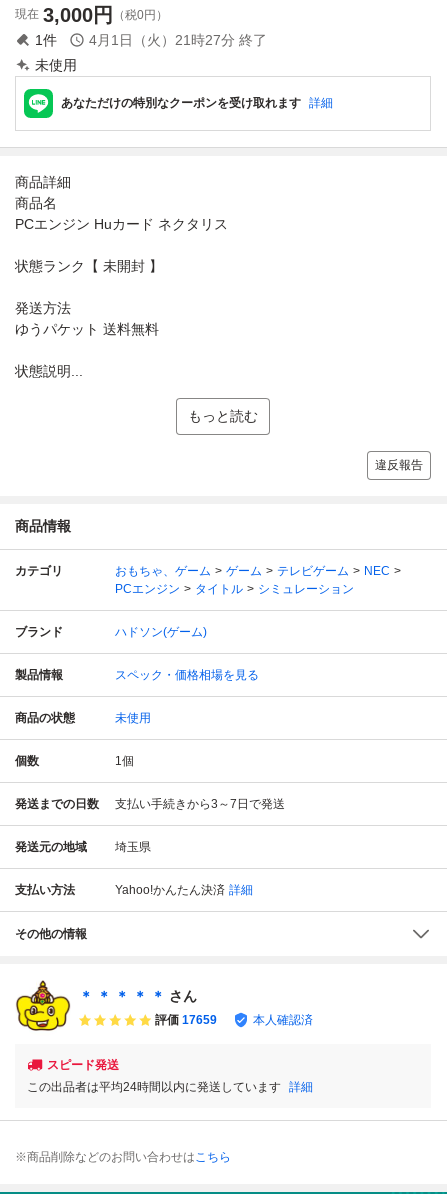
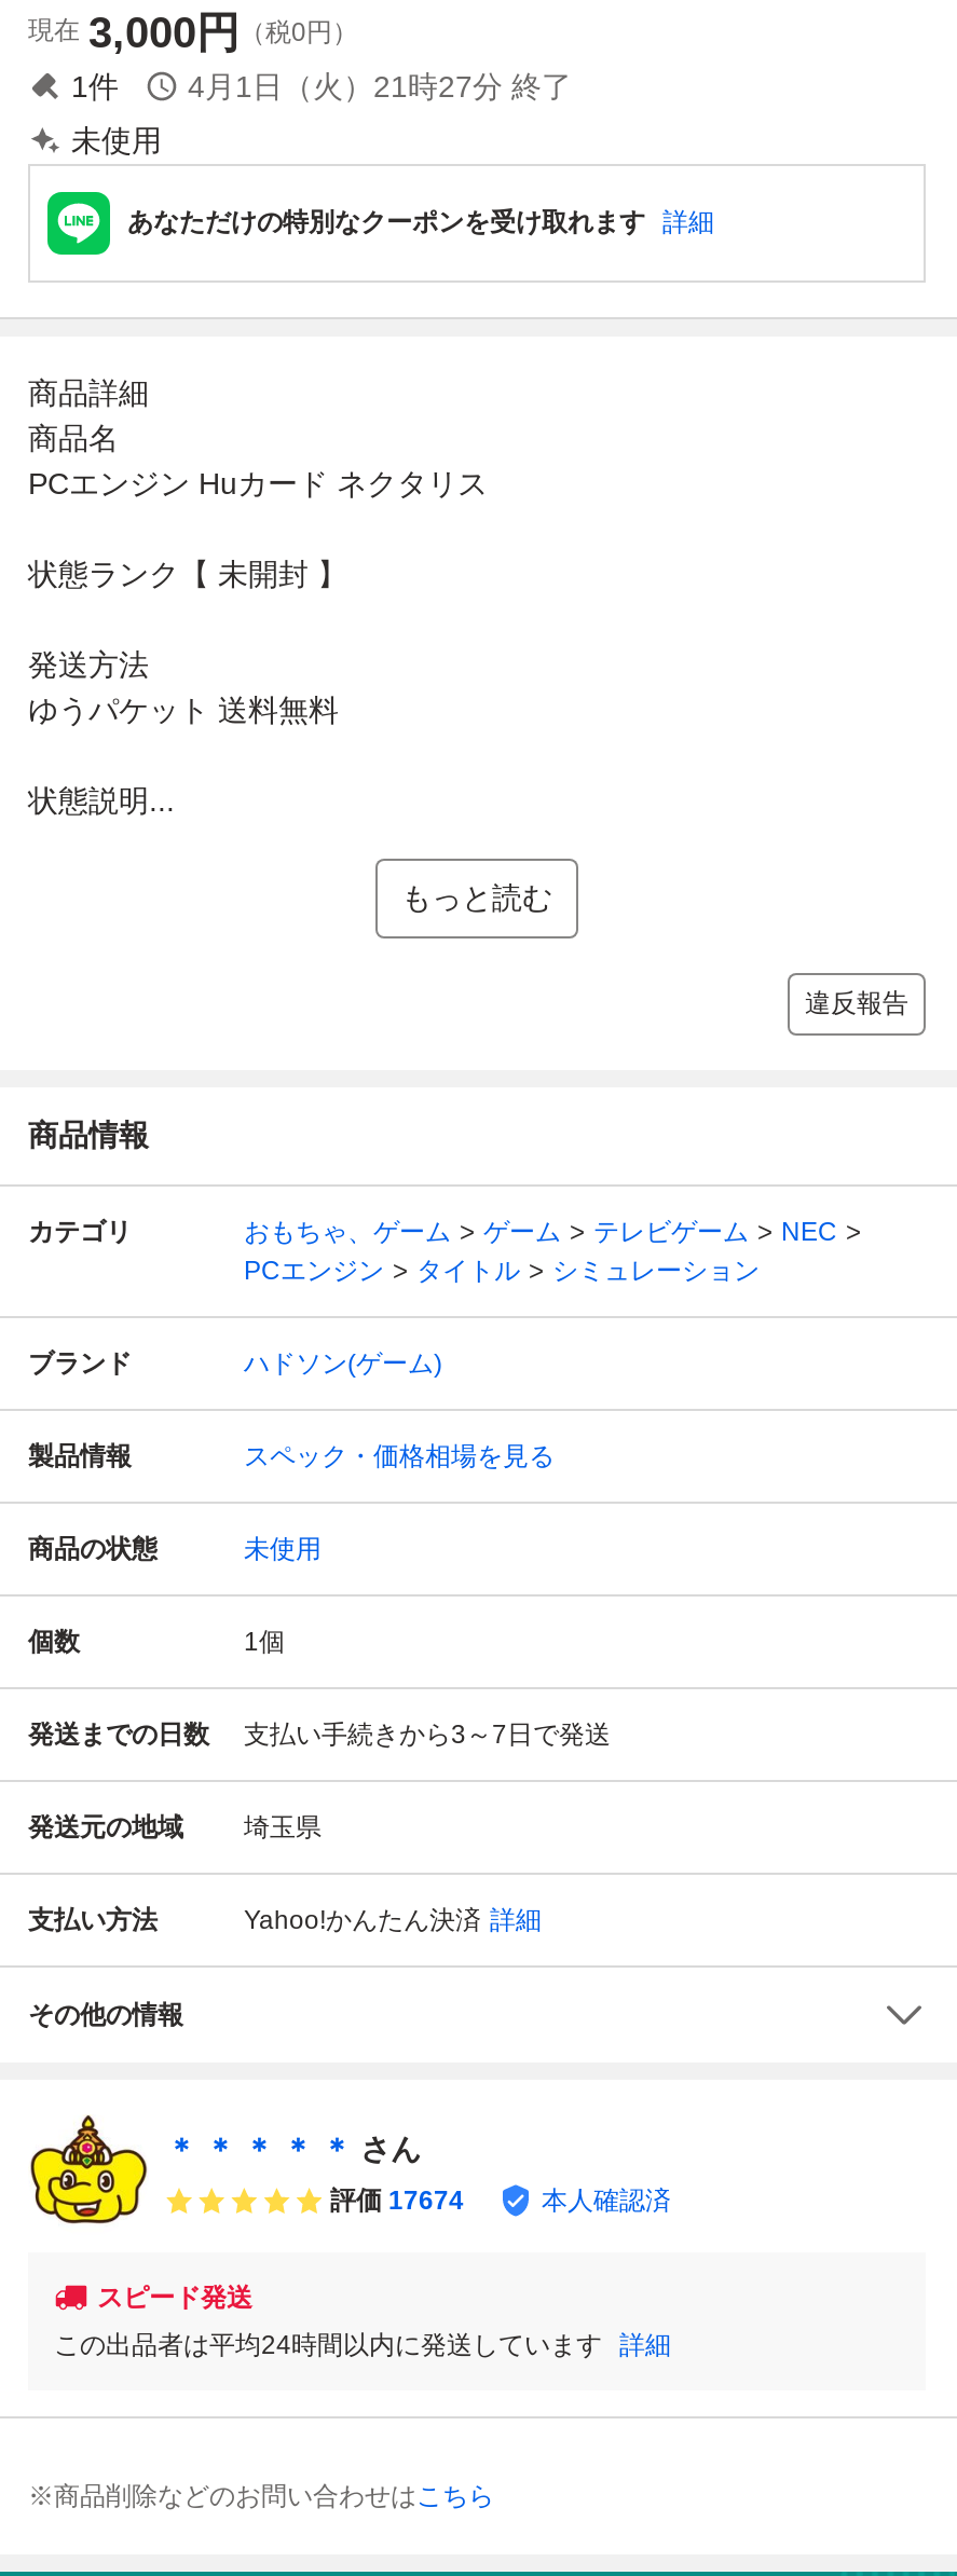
[155,1013,217,1027] 評価 17659 -> [330,2186,464,2217] 評価 17674

